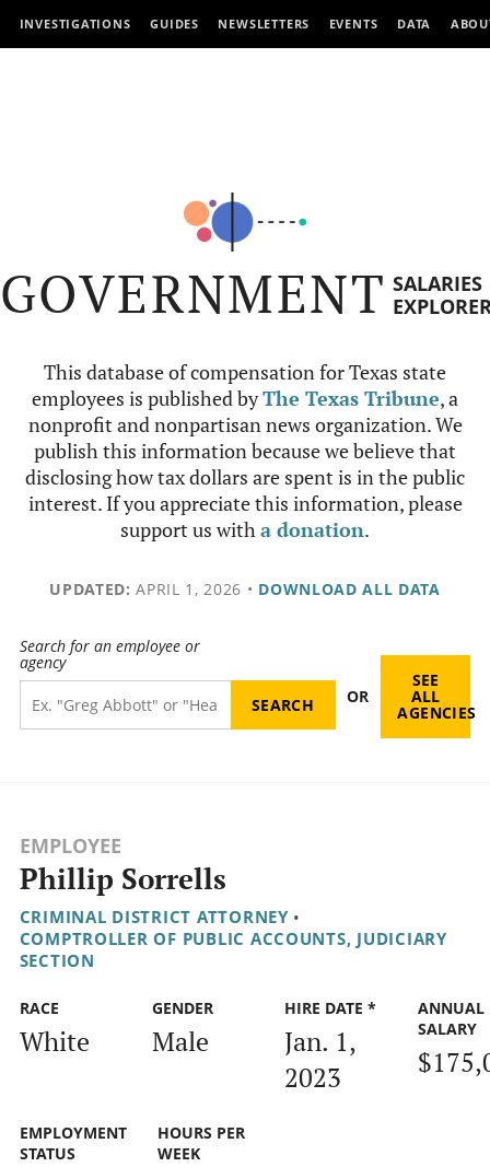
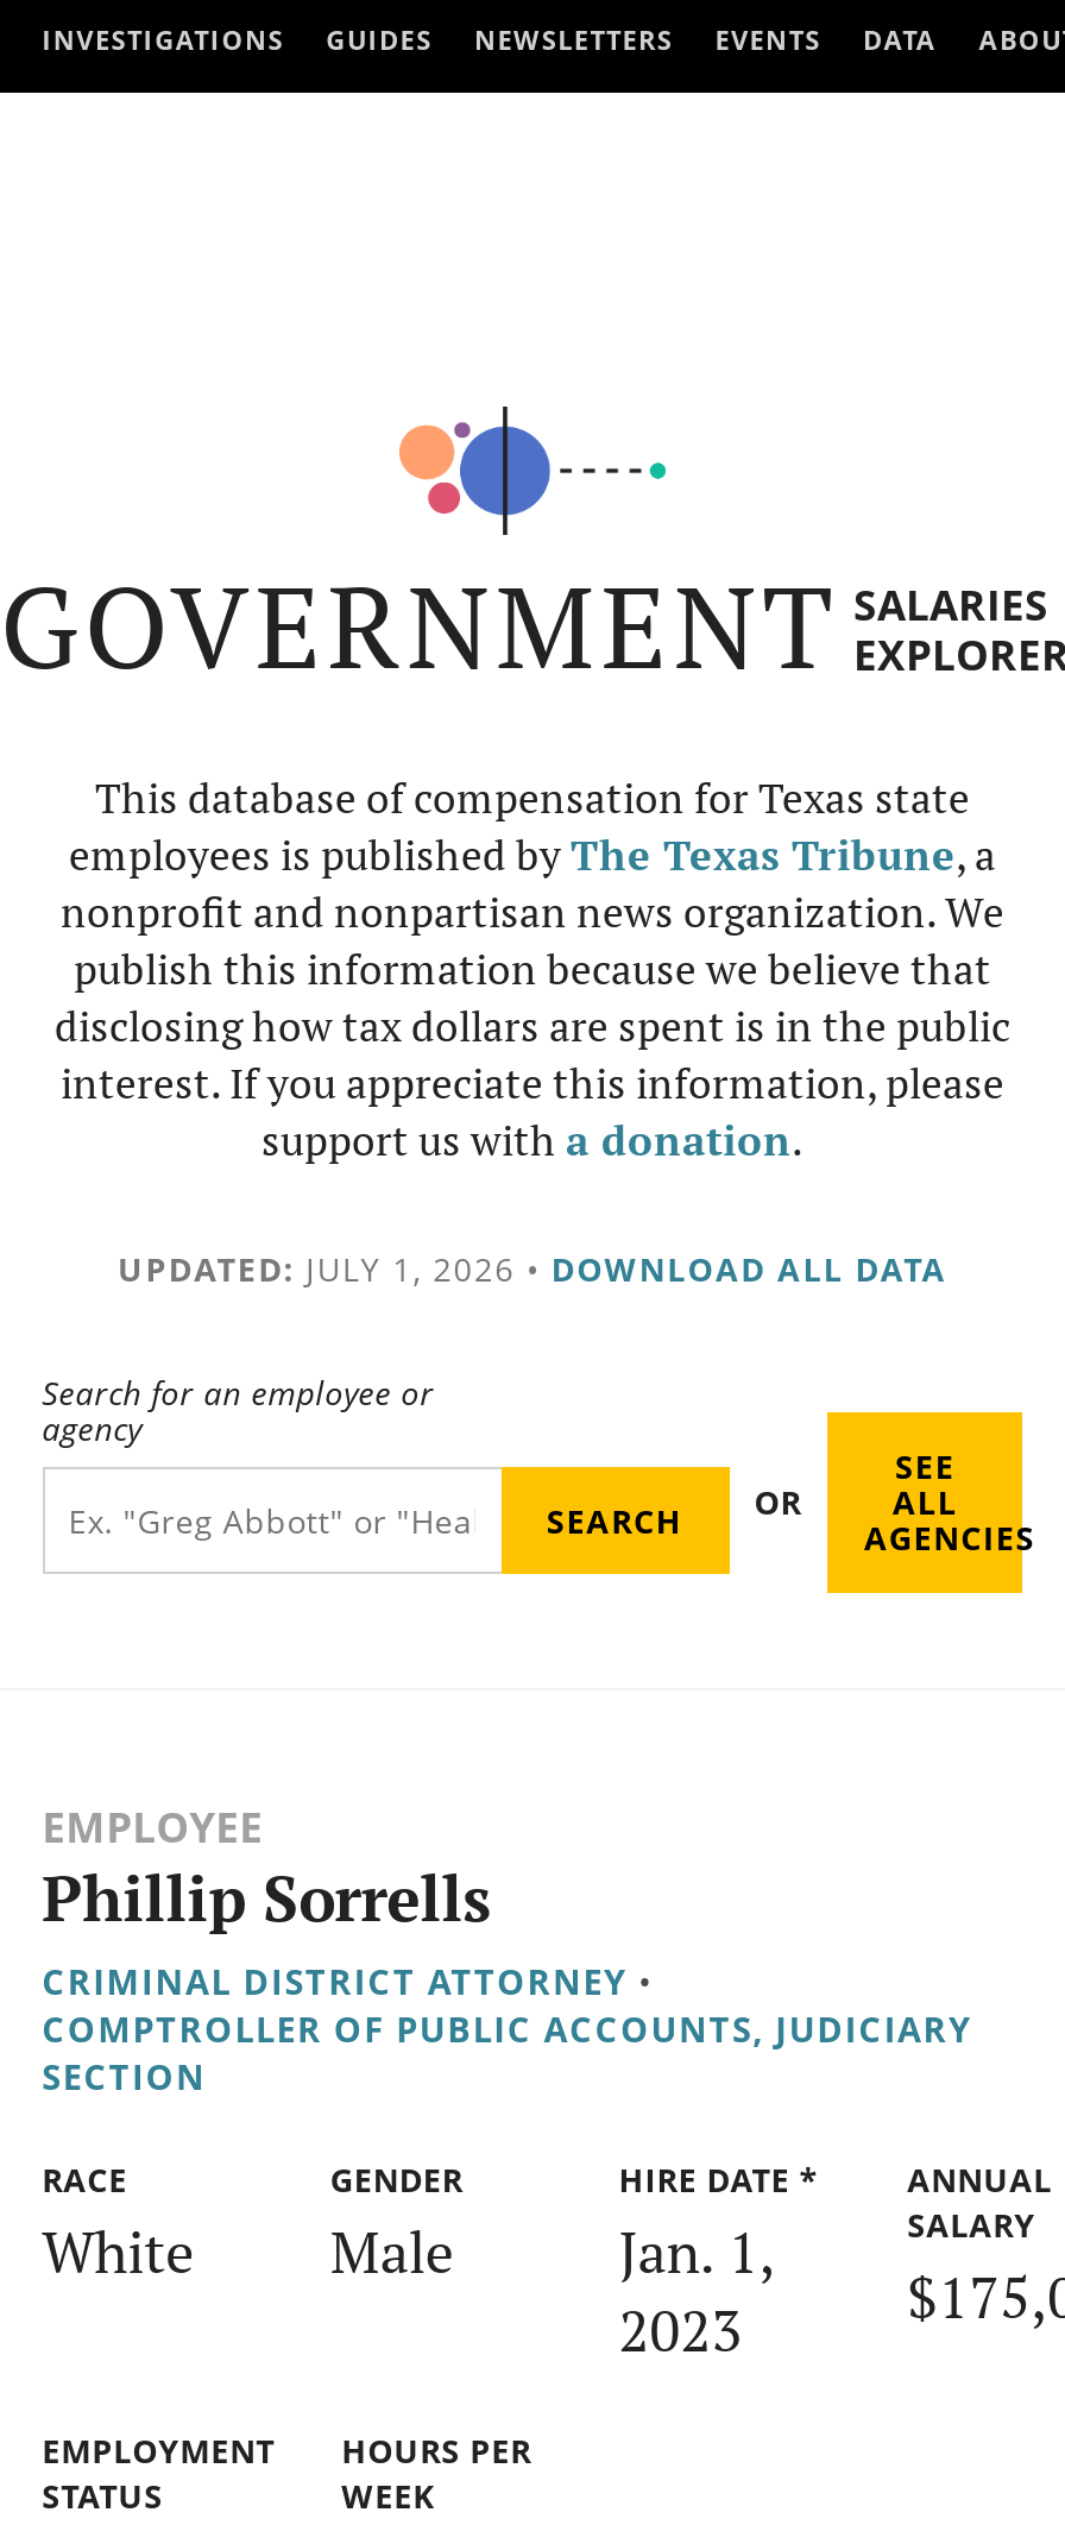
[49,579,441,599] UPDATED: APRIL 1, 2026 • DOWNLOAD ALL DATA -> [118,1246,947,1291] UPDATED: JULY 1, 2026 • DOWNLOAD ALL DATA

